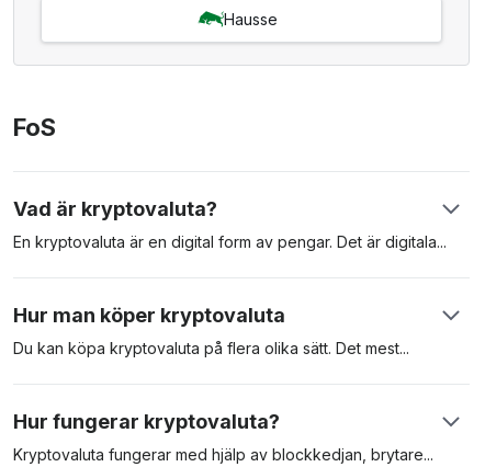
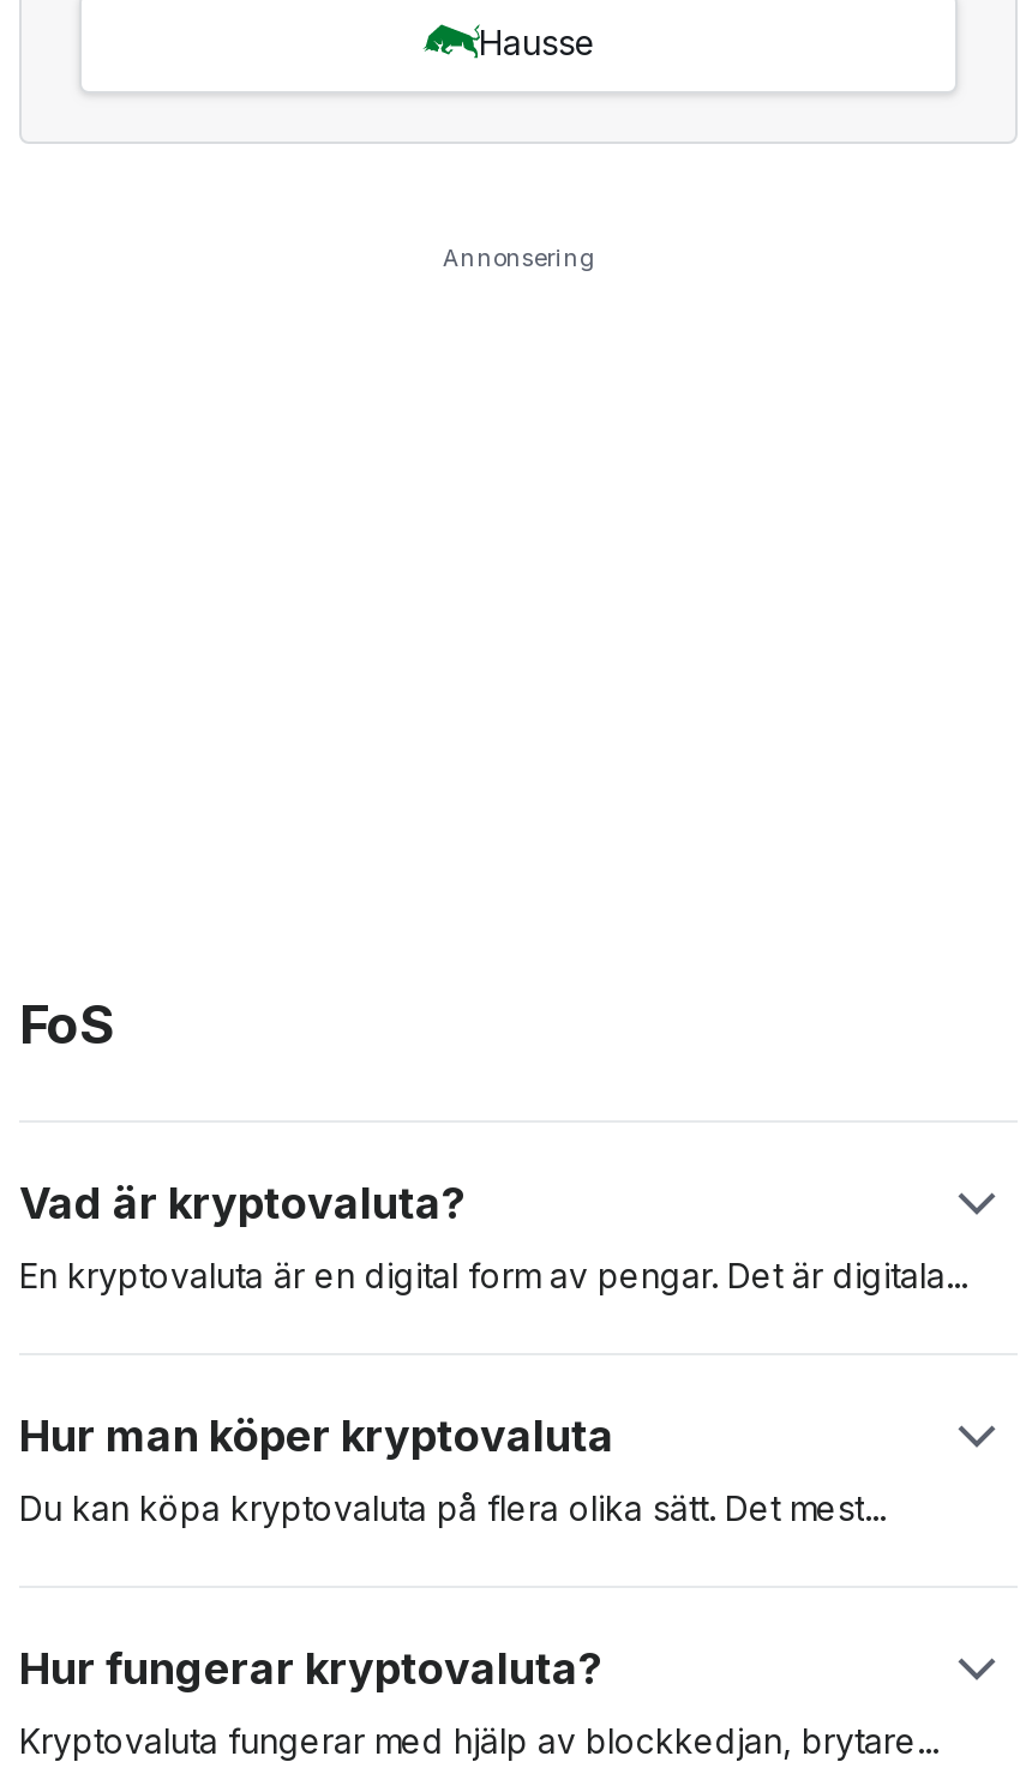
none -> [443,242,594,271] Annonsering

